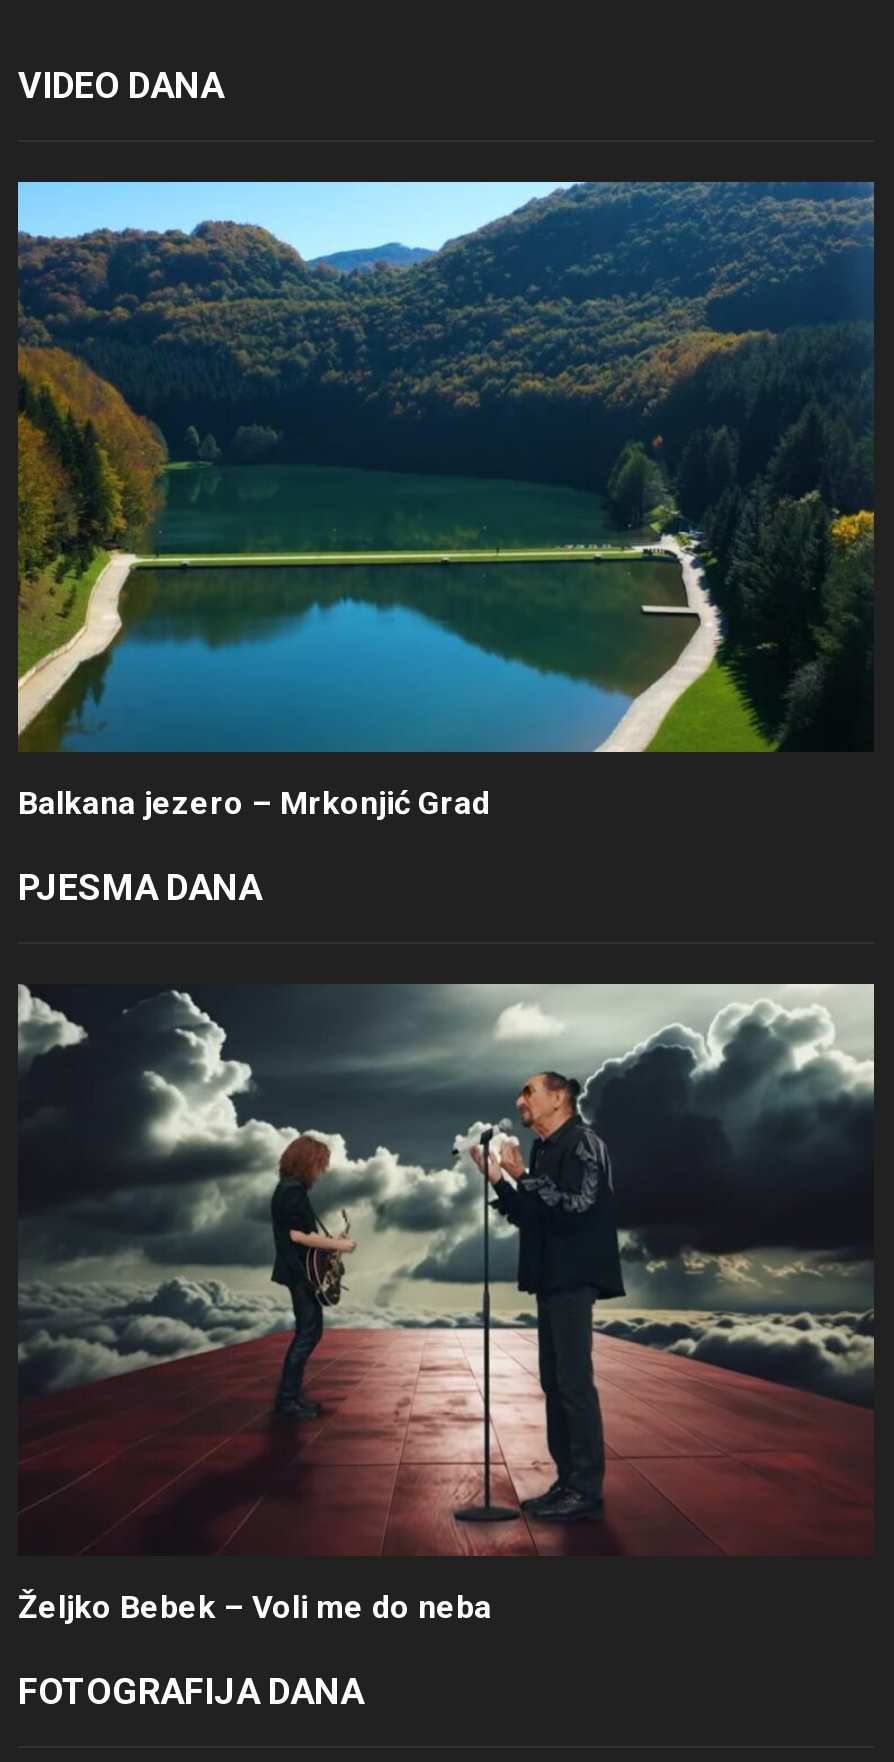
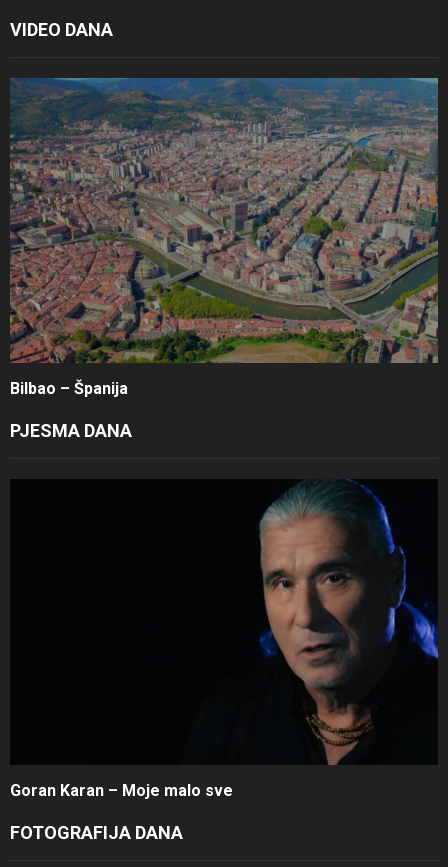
[16,180,874,823] [image] | Balkana jezero – Mrkonjić Grad -> [9,77,439,398] [image] | Bilbao – Španija
[16,982,876,1625] [image] | Željko Bebek – Voli me do neba -> [10,479,439,800] [image] | Goran Karan – Moje malo sve

